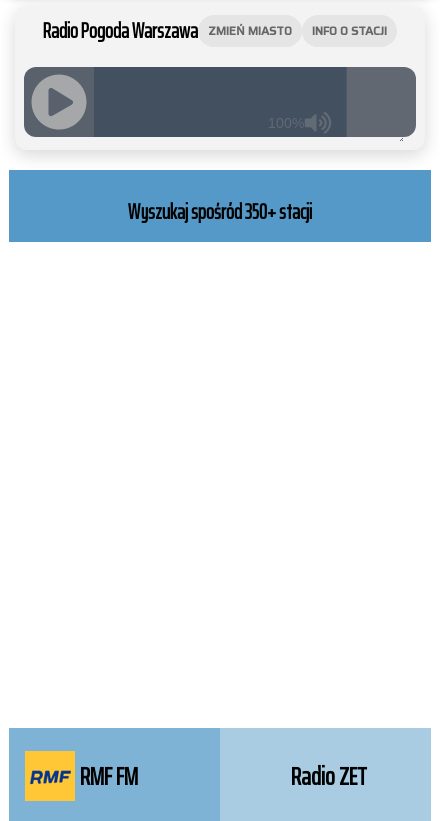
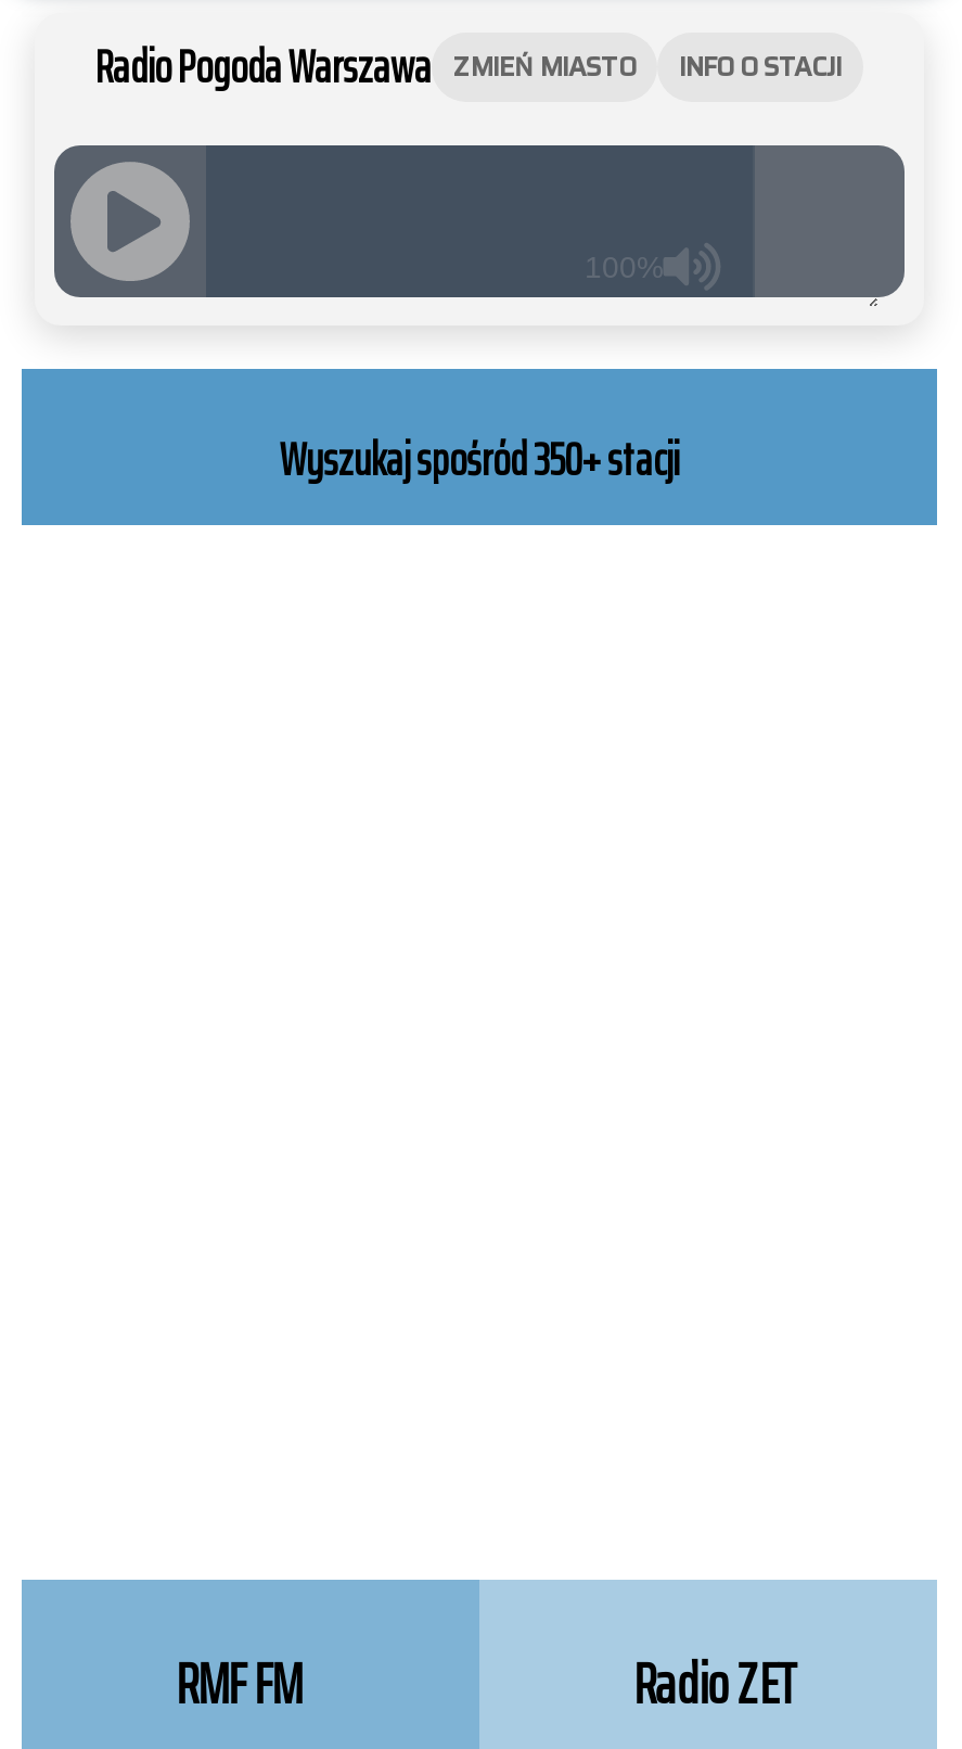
[24,750,76,802] [image] -> none

